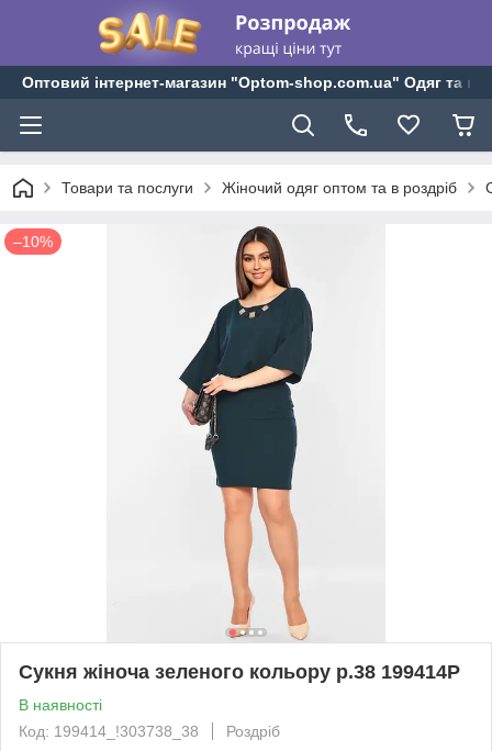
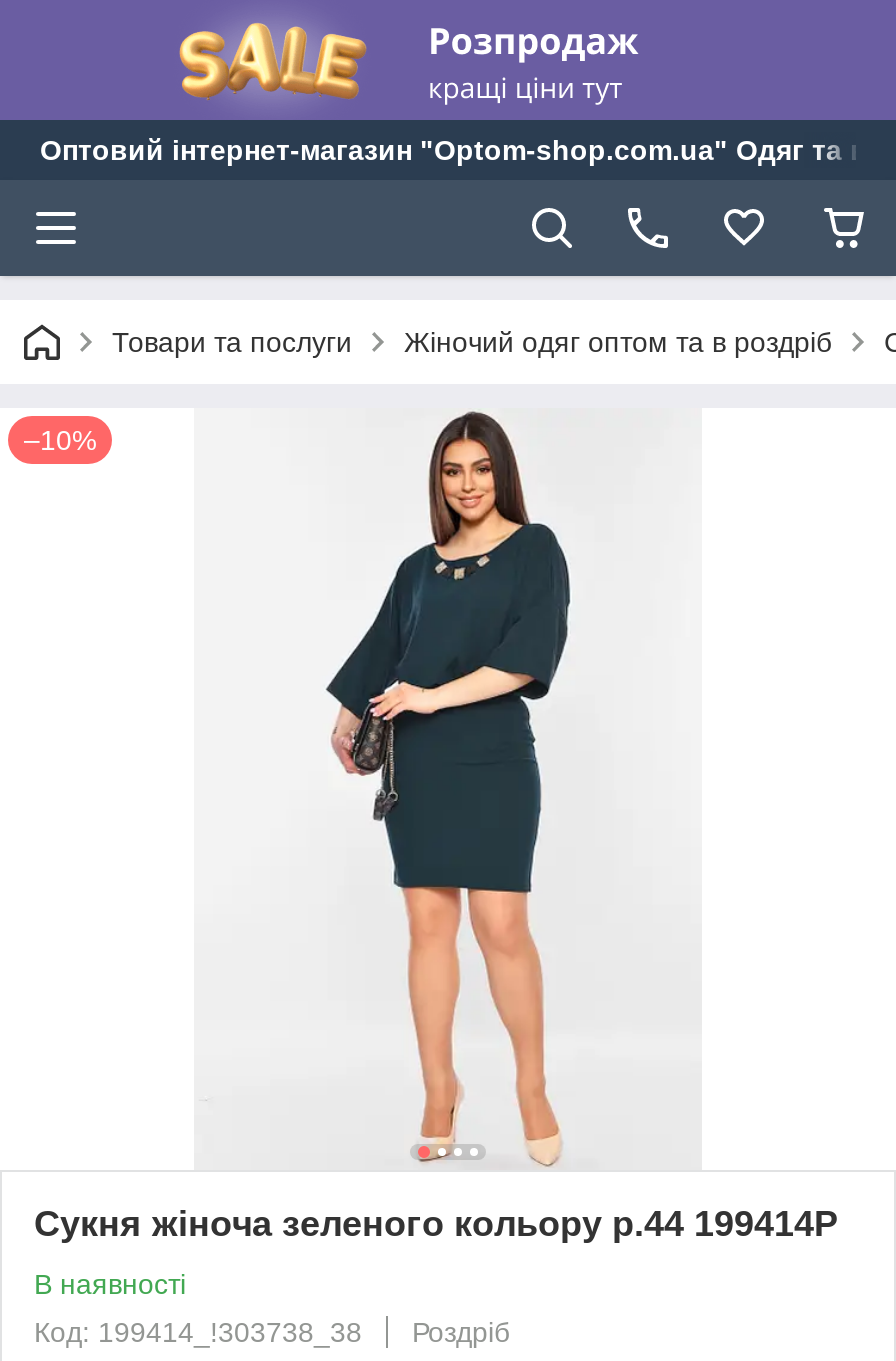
[19,661,460,683] Сукня жіноча зеленого кольору р.38 199414P -> [34,1204,838,1244] Сукня жіноча зеленого кольору р.44 199414P

